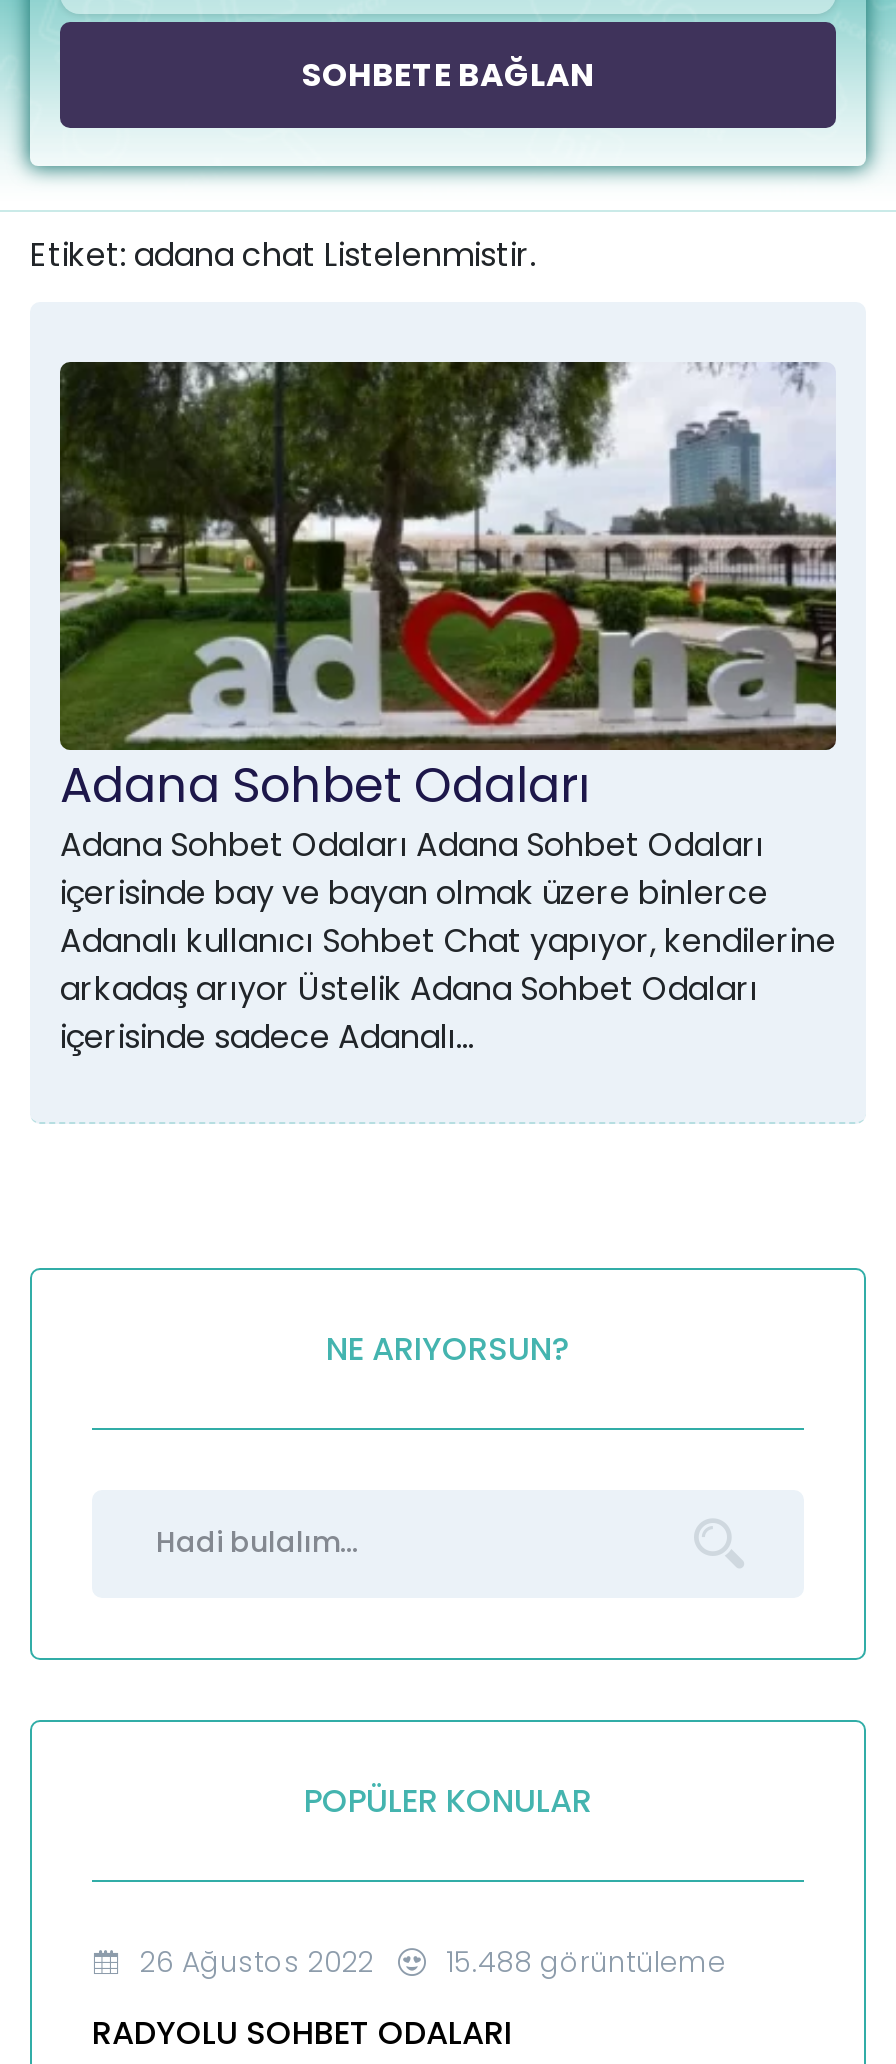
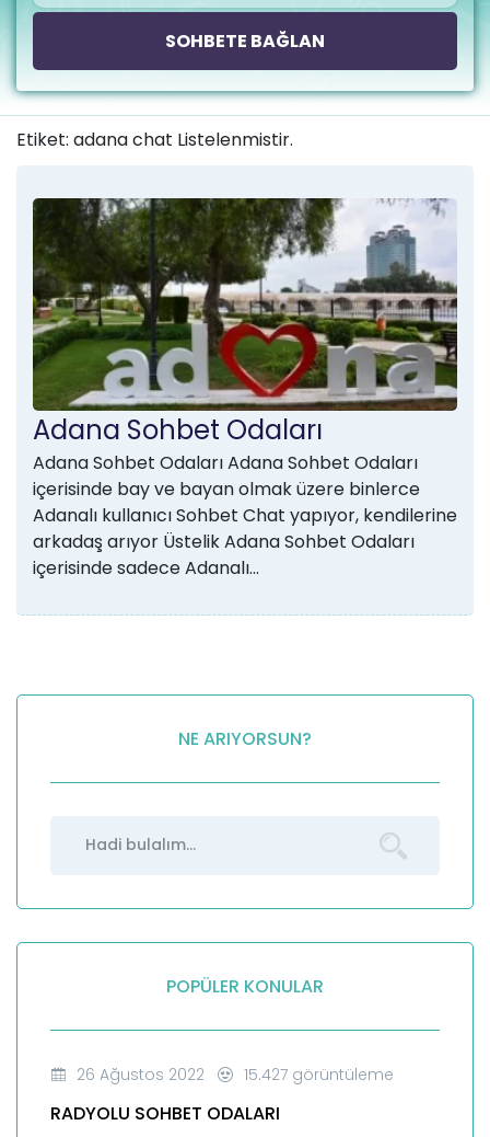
[140,1942,726,1982] 26 Ağustos 2022 15.488 görüntüleme -> [77,1063,394,1085] 26 Ağustos 2022 15.427 görüntüleme

